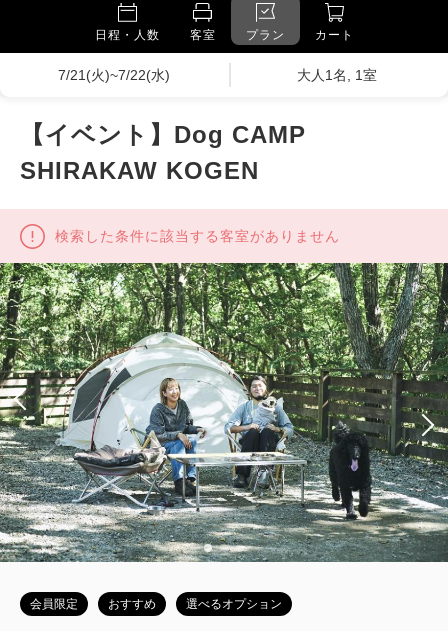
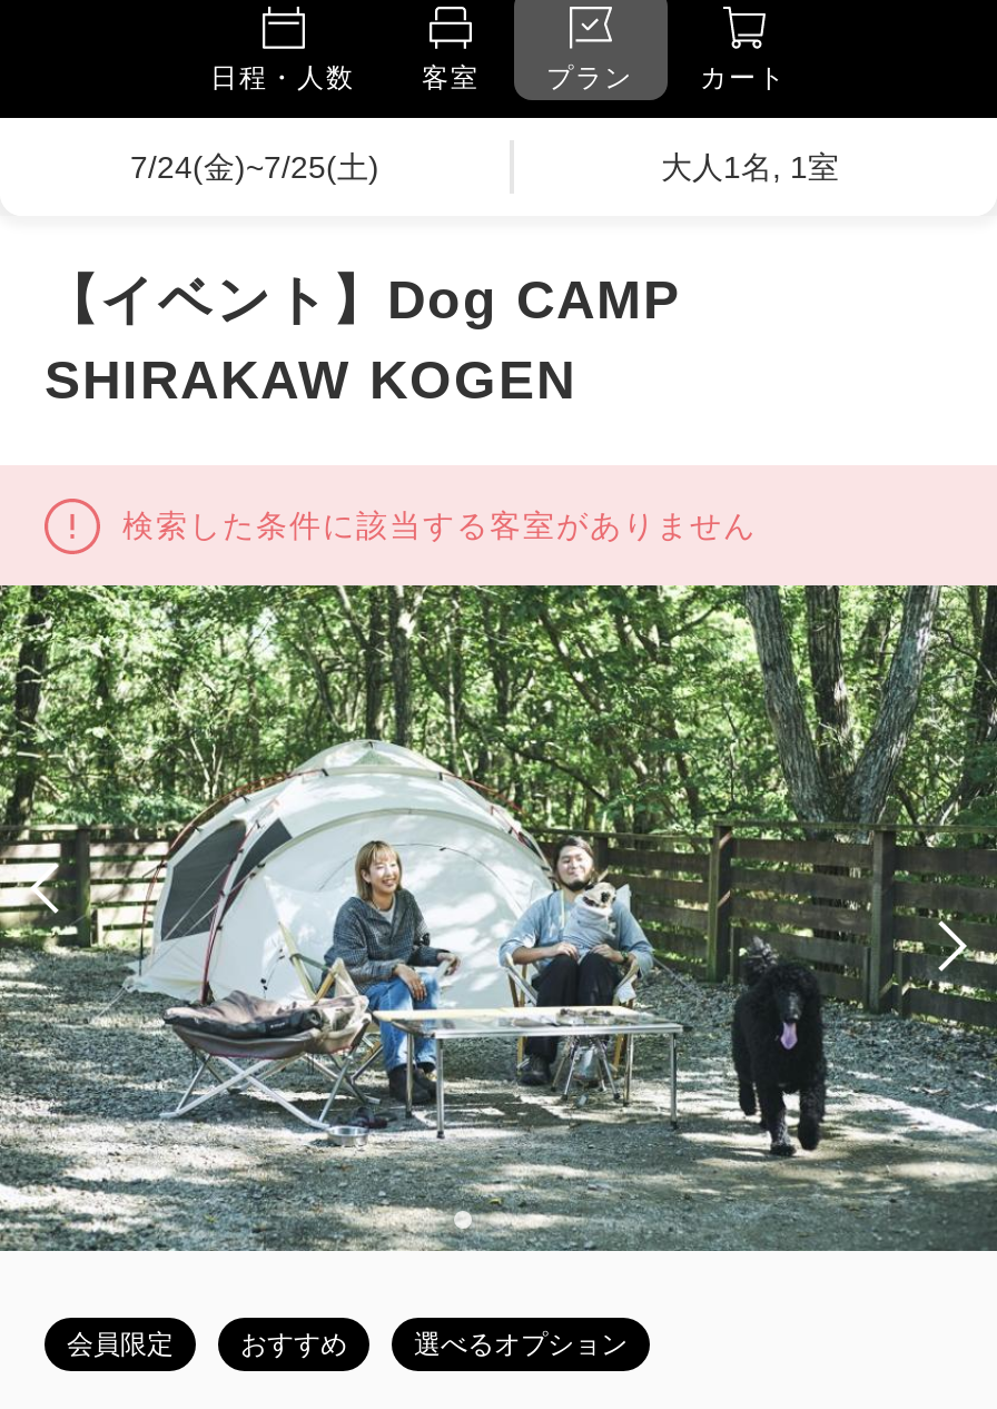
[58,67,170,83] 7/21(火)~7/22(水) -> [130,149,379,185] 7/24(金)~7/25(土)

